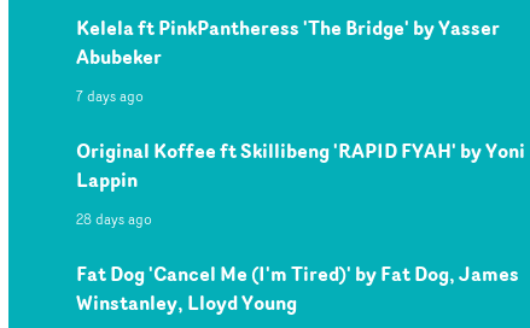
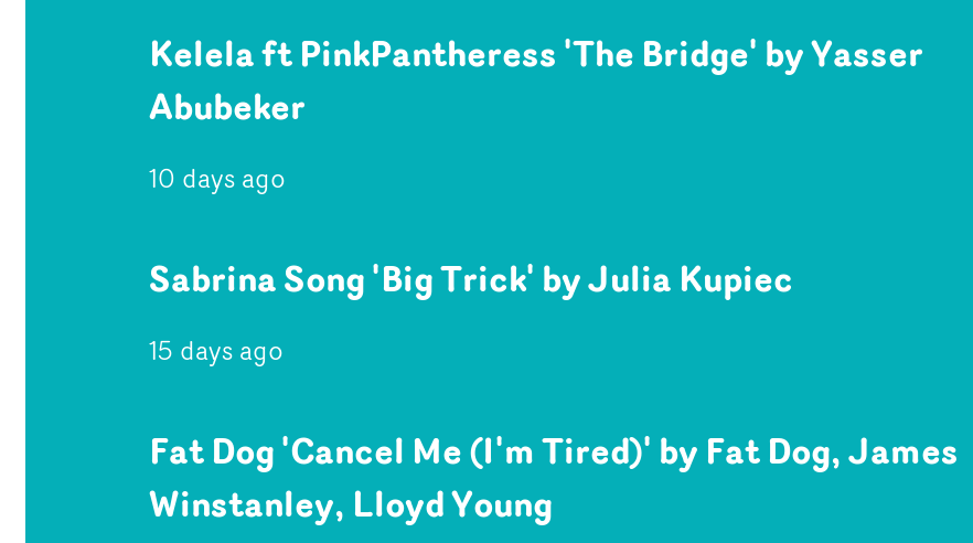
[76,86,144,106] 7 days ago -> [149,159,286,196] 10 days ago
[76,136,525,194] Original Koffee ft Skillibeng 'RAPID FYAH' by Yoni | Lappin -> [149,252,793,305] Sabrina Song 'Big Trick' by Julia Kupiec
[76,209,152,229] 28 days ago -> [149,331,284,369] 15 days ago

